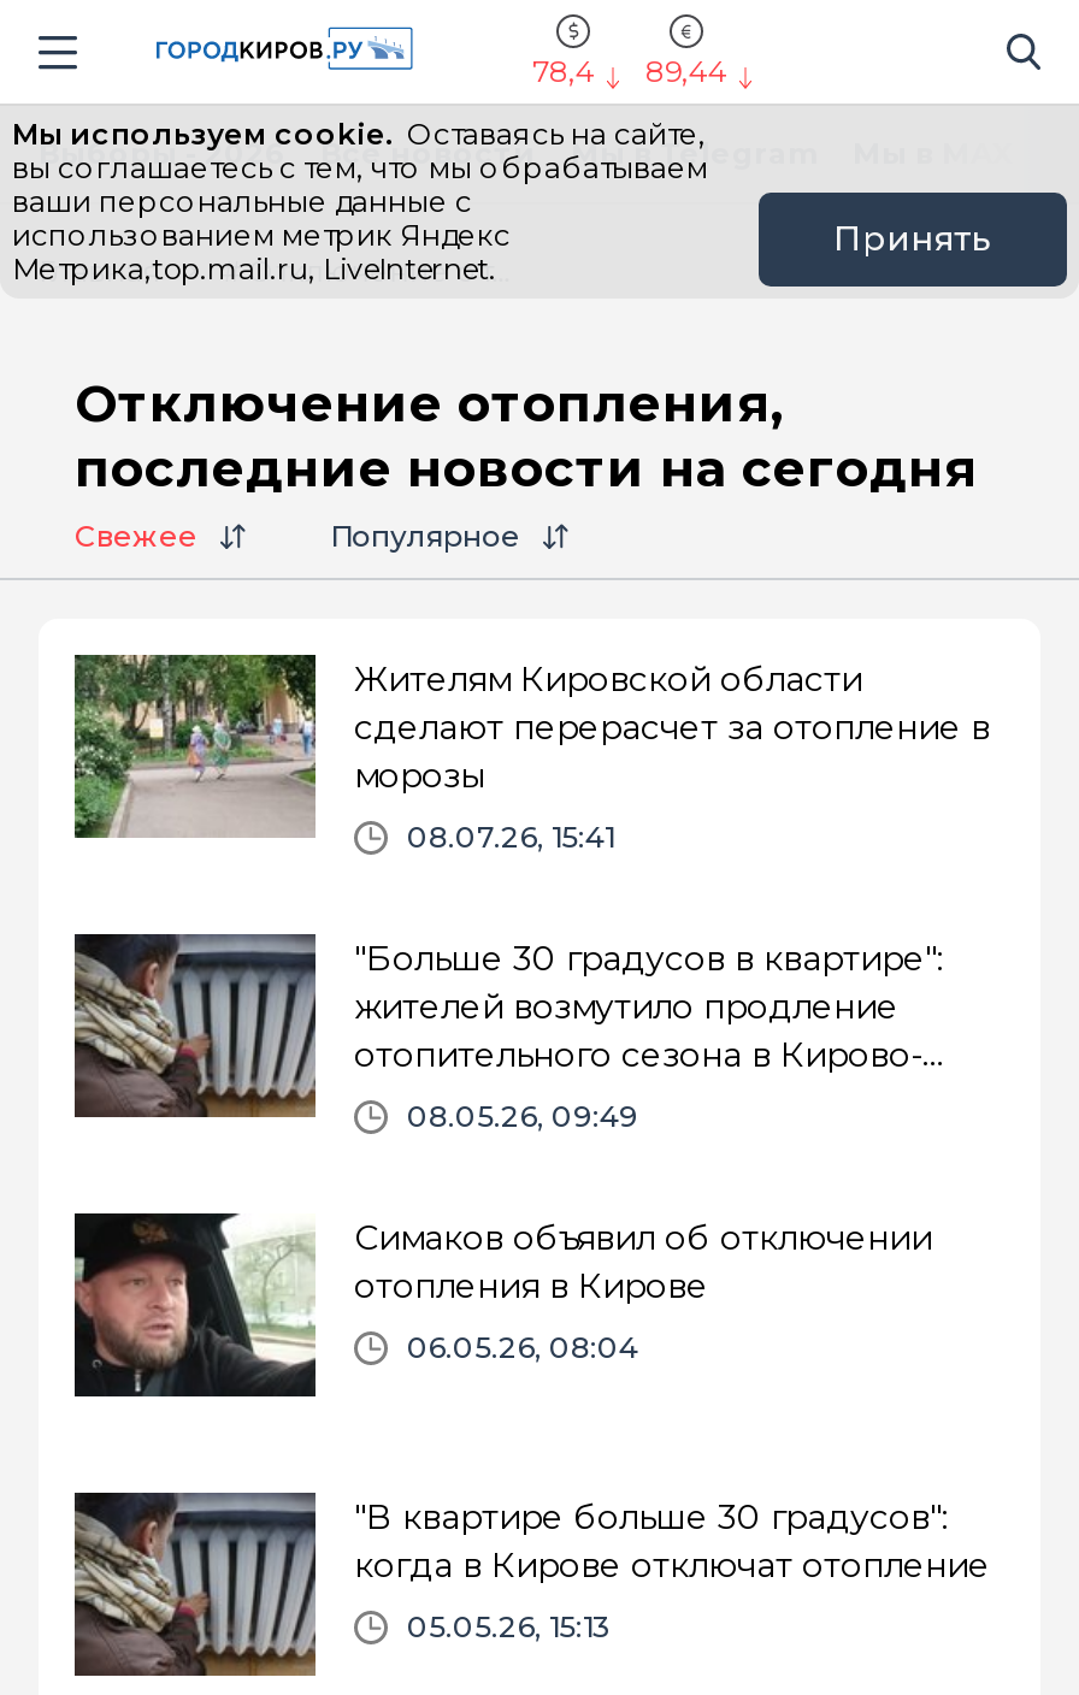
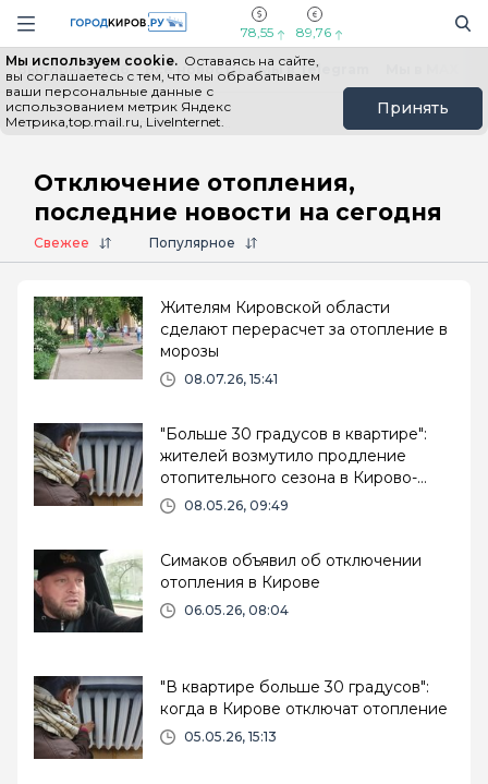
[532,53,595,89] 78,4 -> [241,24,273,40] 78,55
[645,53,727,89] 89,44 -> [296,24,331,40] 89,76

